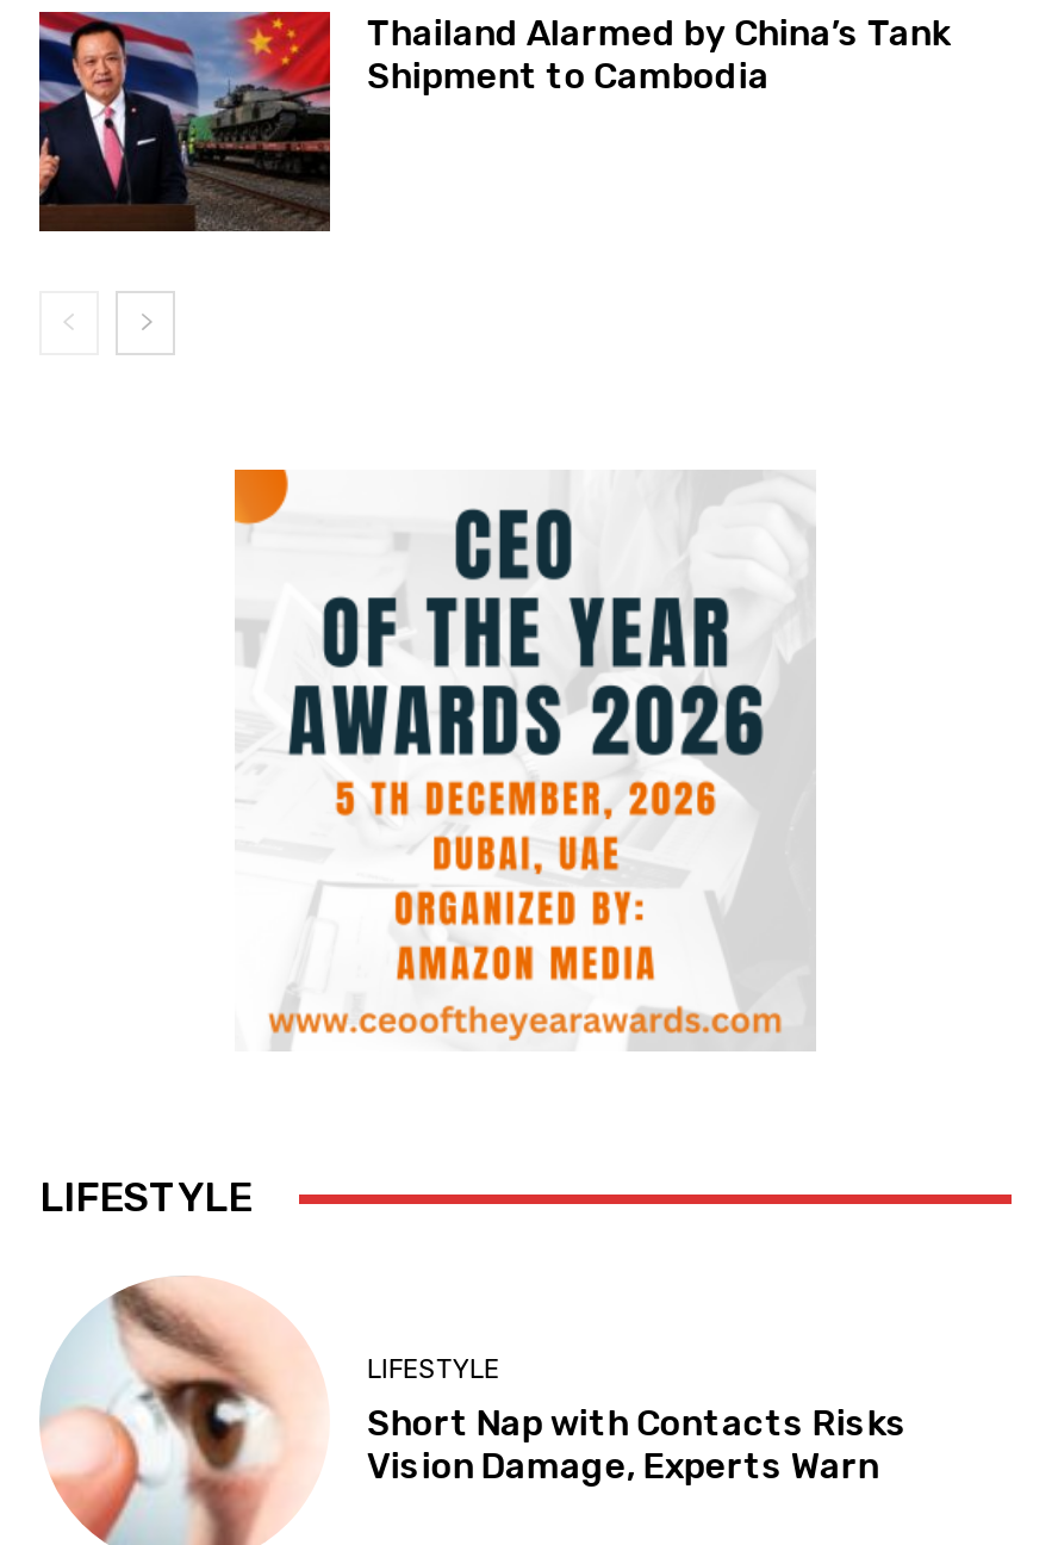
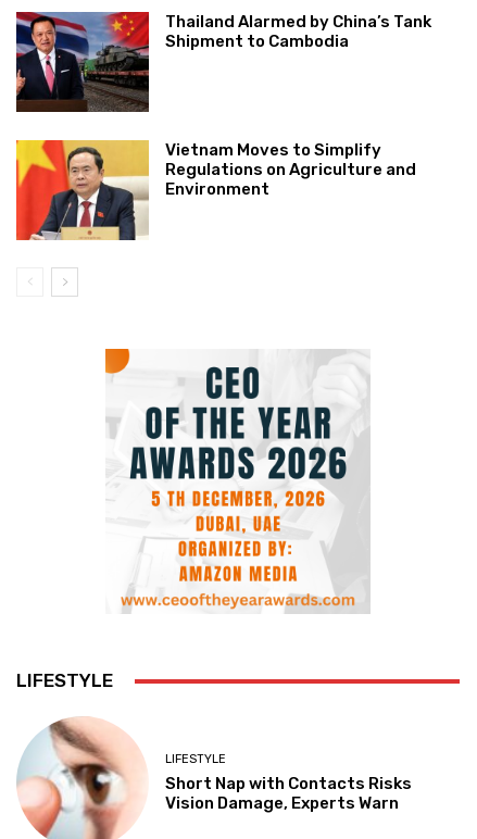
none -> [15,139,417,241] [image] | Vietnam Moves to Simplify | Regulations on Agriculture and | Environment

